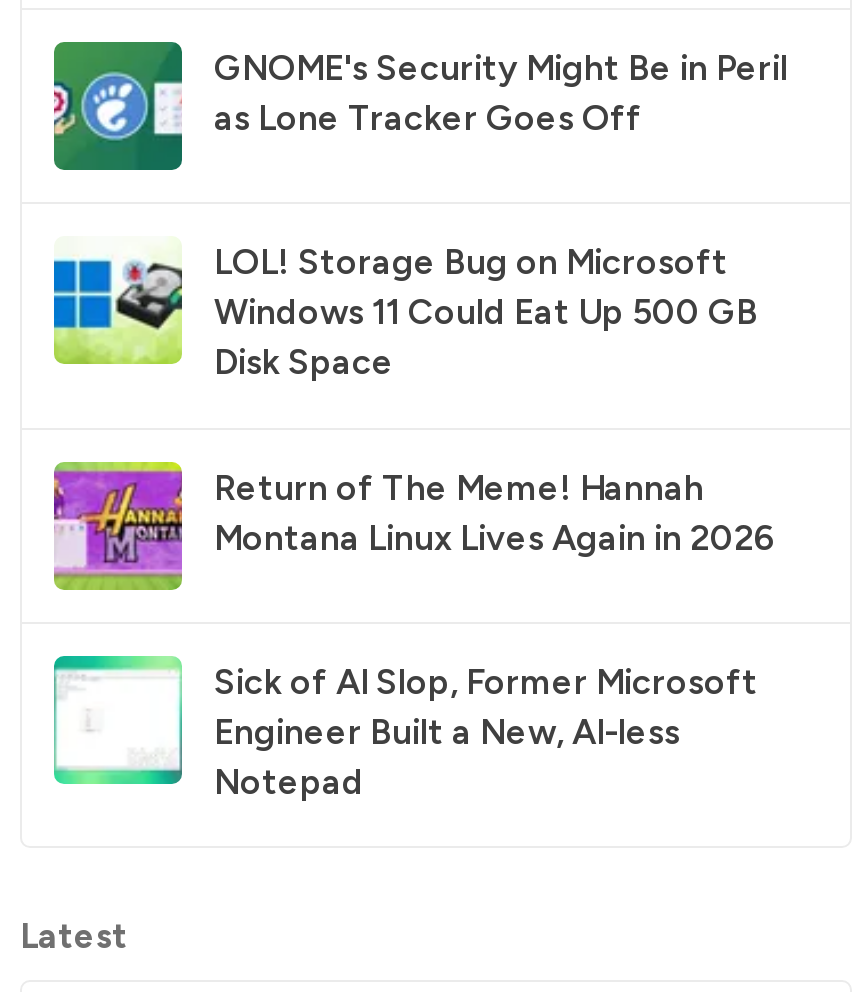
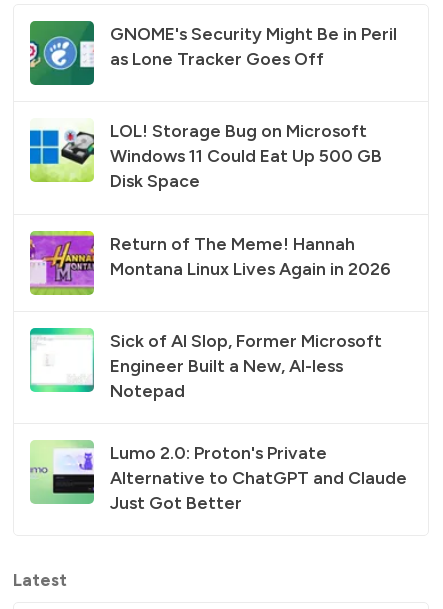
none -> [30,440,407,513] [image] | Lumo 2.0: Proton's Private | Alternative to ChatGPT and Claude | Just Got Better

